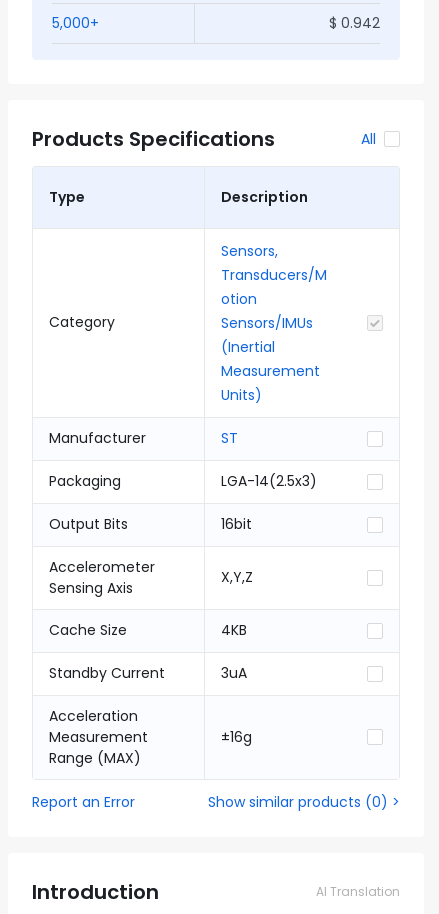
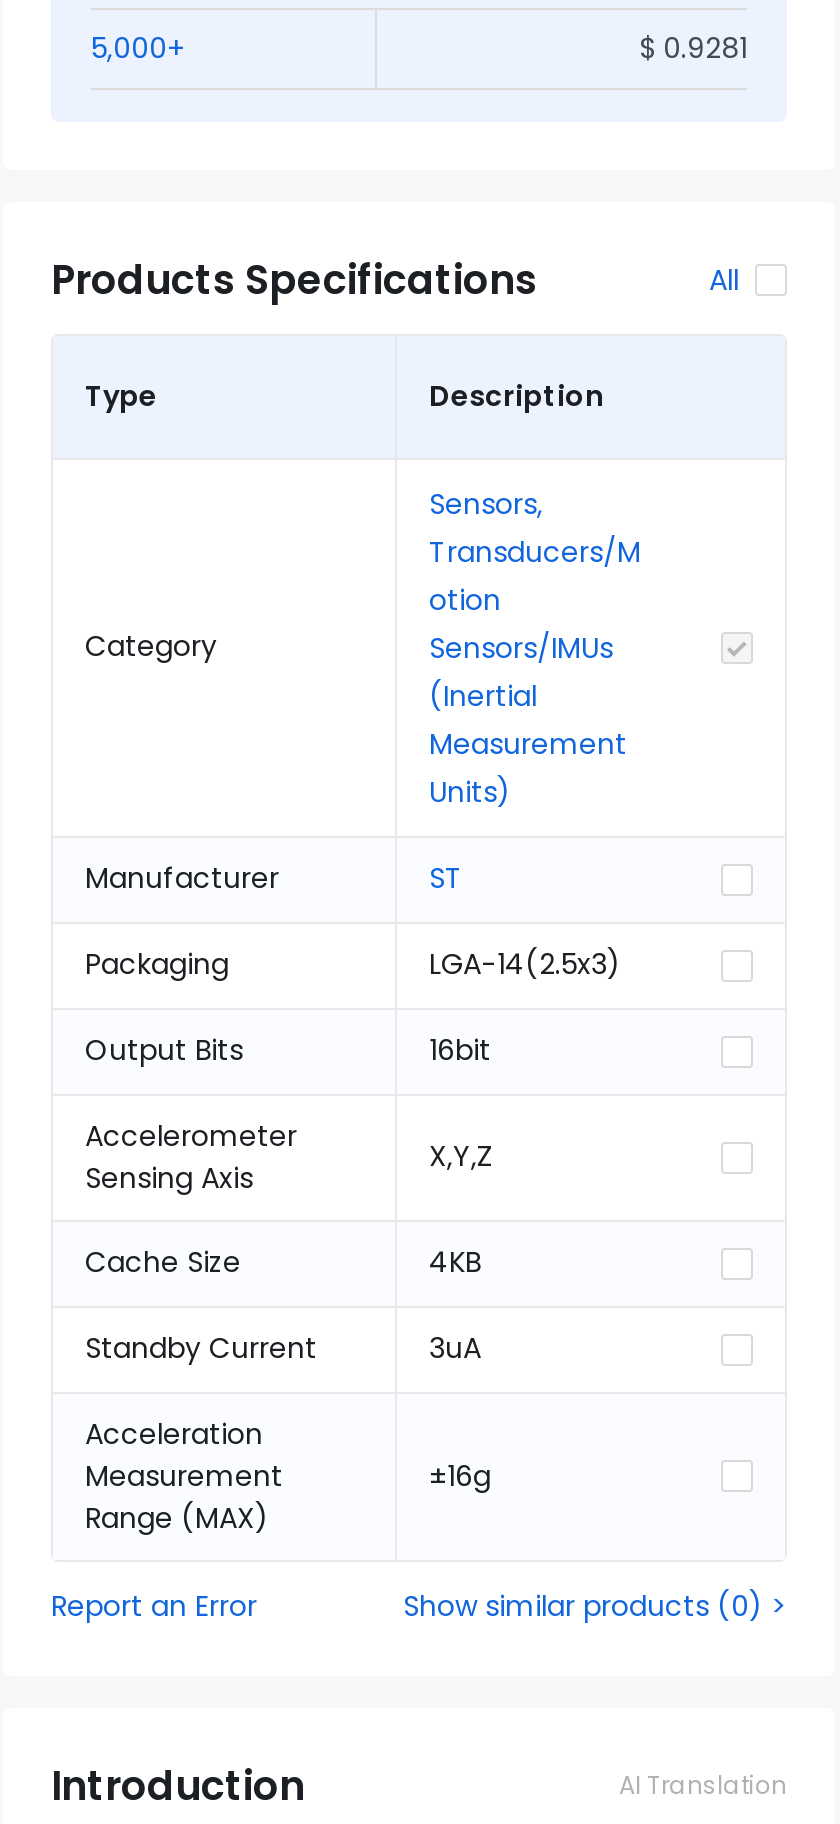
[329,13,380,33] $ 0.942 -> [639,28,747,68] $ 0.9281

